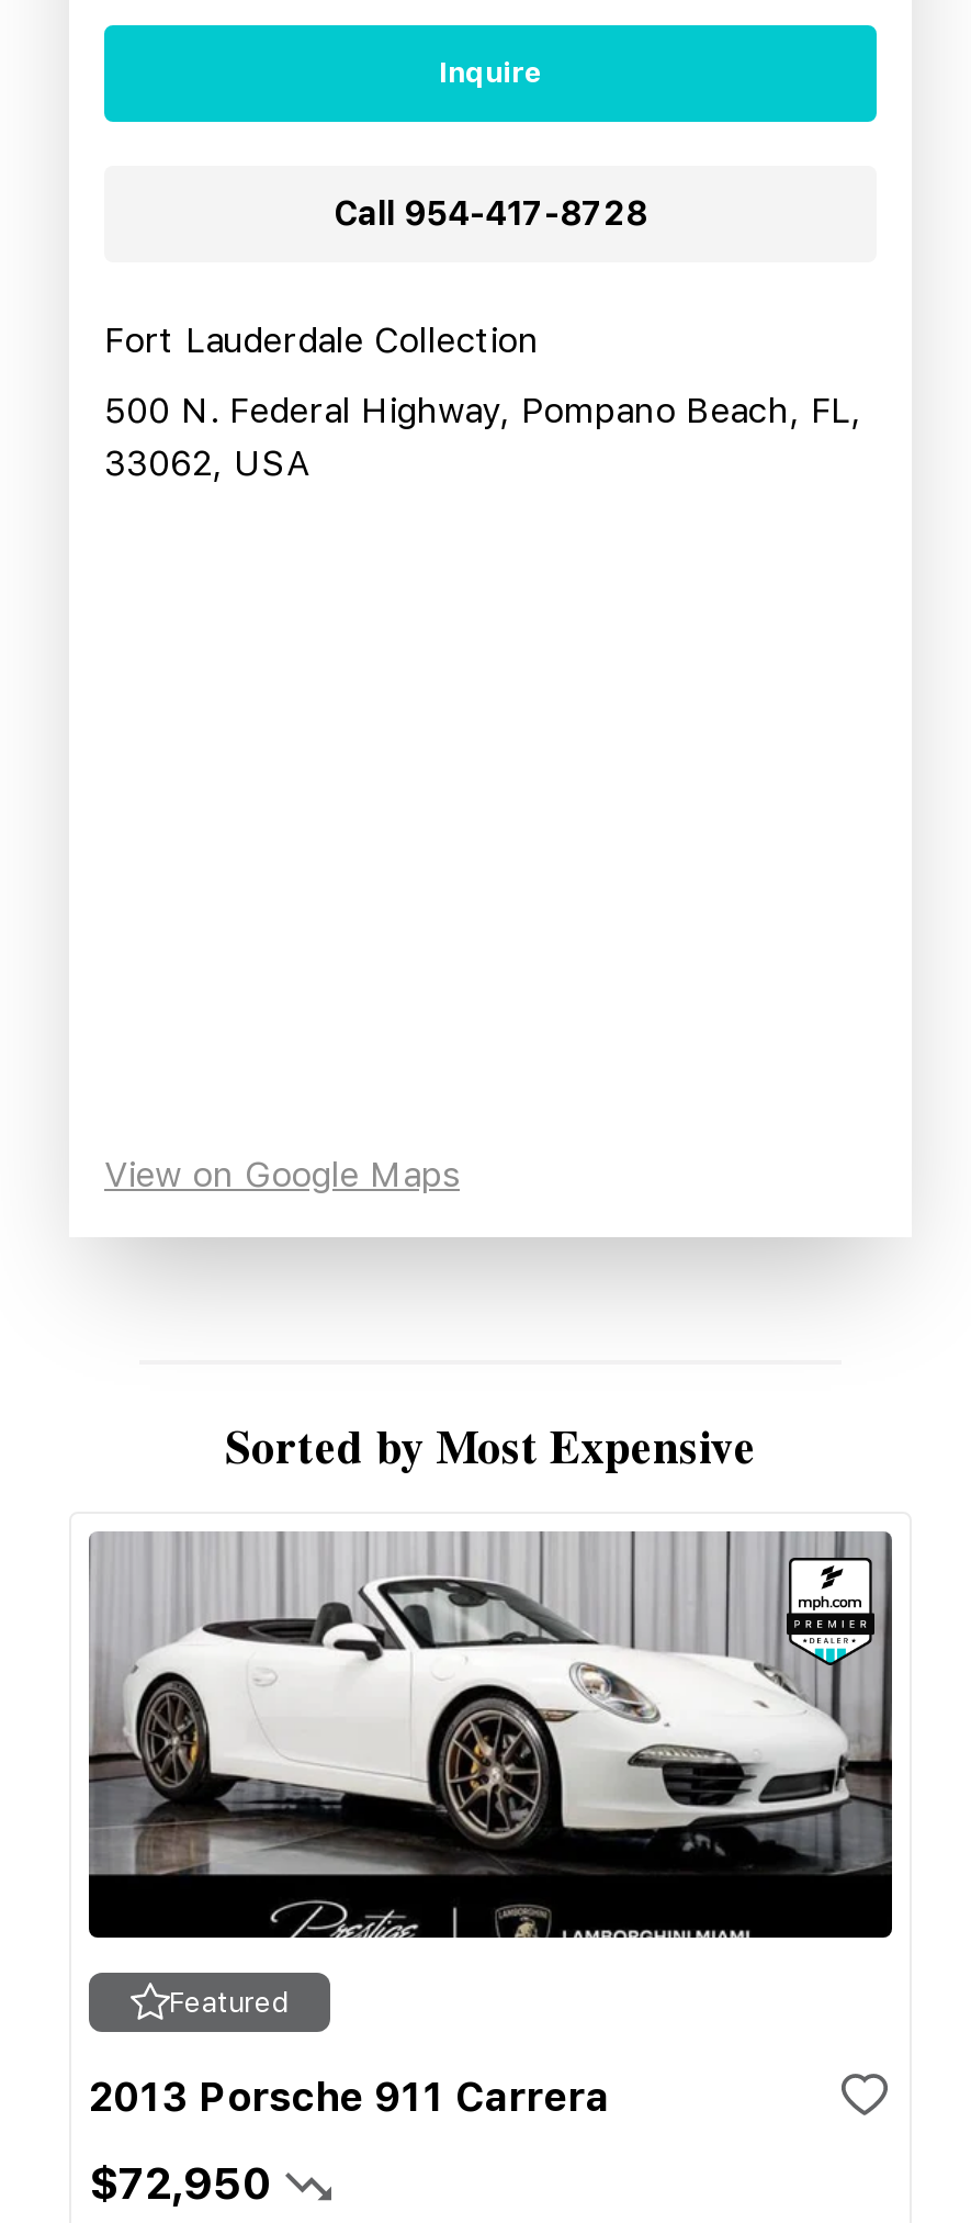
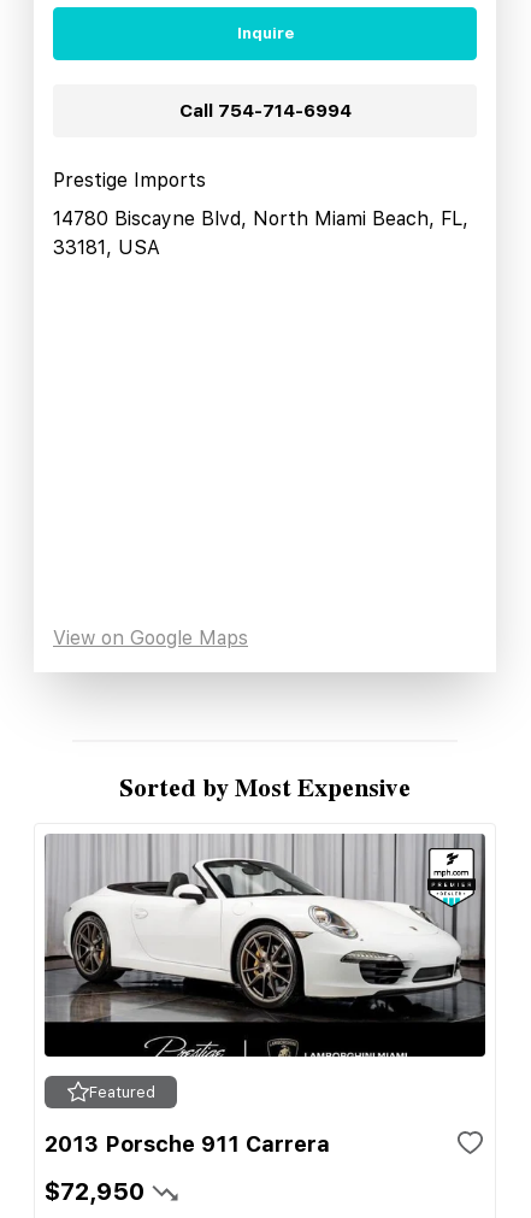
[334,194,647,233] Call 954-417-8728 -> [179,100,351,121] Call 754-714-6994
[104,319,539,361] Fort Lauderdale Collection -> [53,168,206,191] Prestige Imports
[104,389,861,484] 500 N. Federal Highway, Pompano Beach, FL, | 33062, USA -> [53,207,468,259] 14780 Biscayne Blvd, North Miami Beach, FL, | 33181, USA

